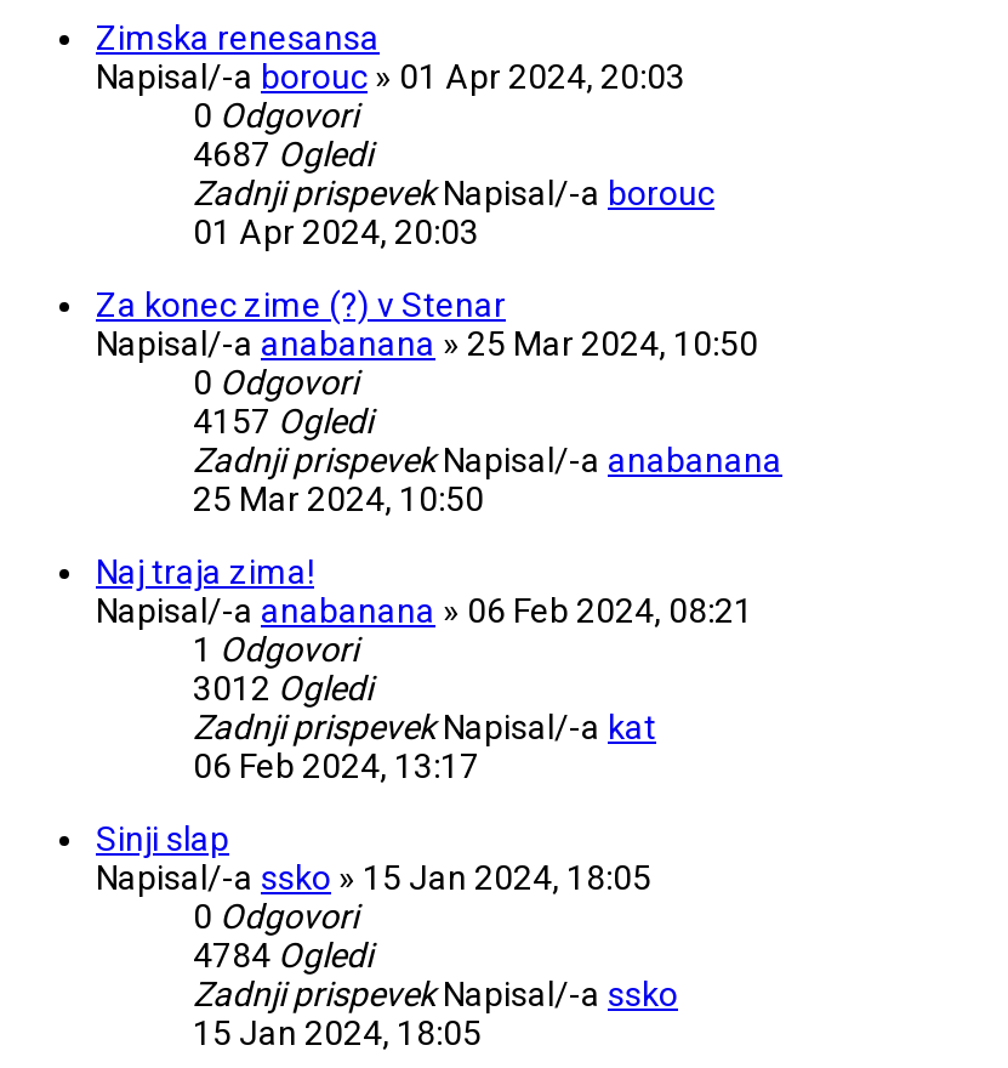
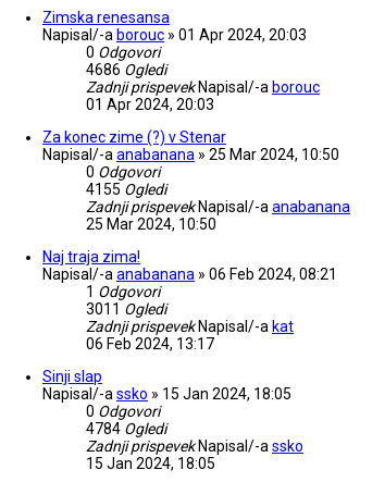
[193,135,372,174] 4687Ogledi -> [86,61,166,78] 4686Ogledi
[193,402,372,441] 4157Ogledi -> [86,181,166,198] 4155Ogledi
[193,669,372,708] 3012Ogledi -> [86,300,166,318] 3011Ogledi

